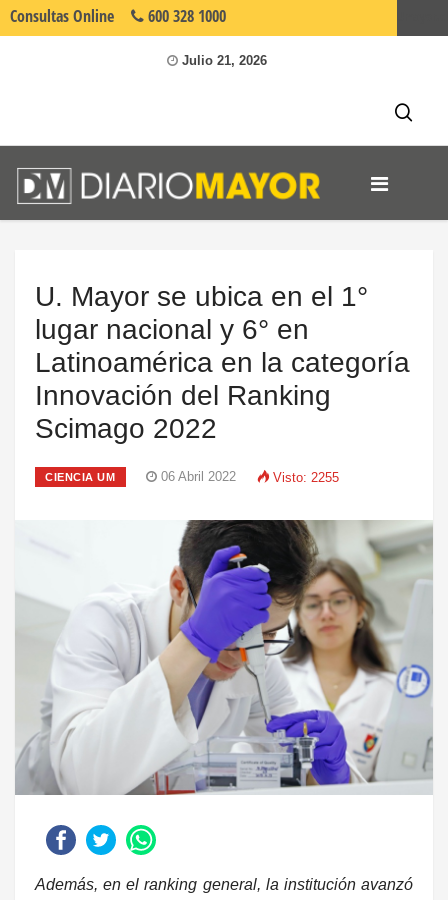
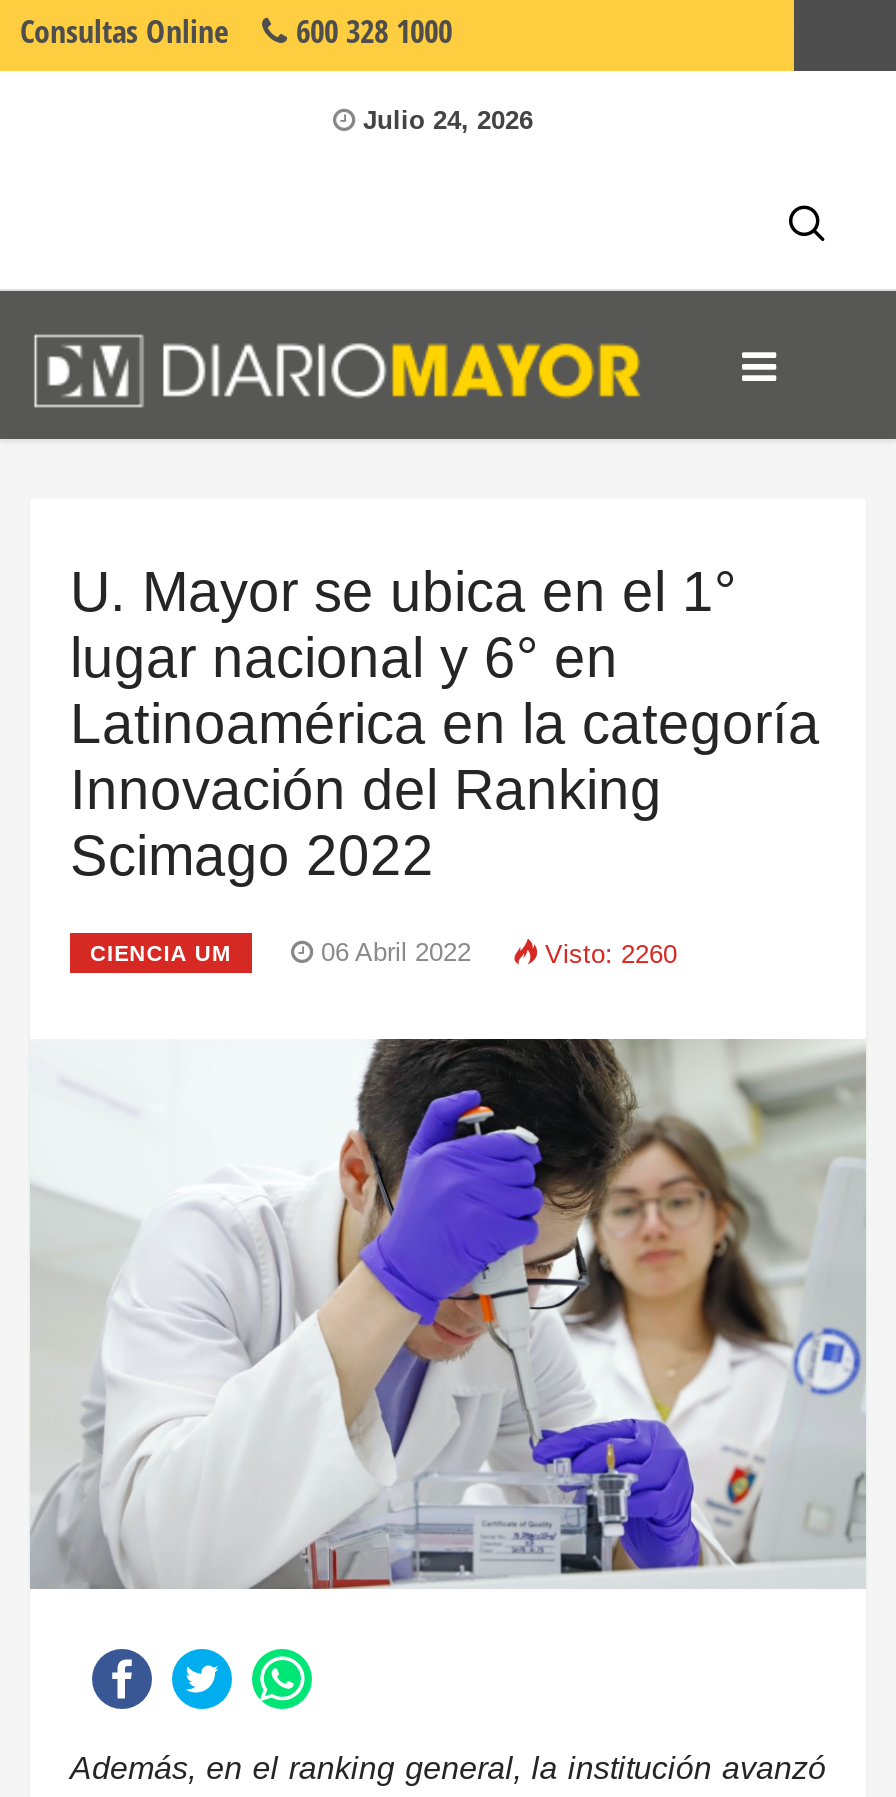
[177,53,266,68] Julio 21, 2026 -> [355,105,533,135] Julio 24, 2026
[272,470,338,485] Visto: 2255 -> [545,939,677,969] Visto: 2260

